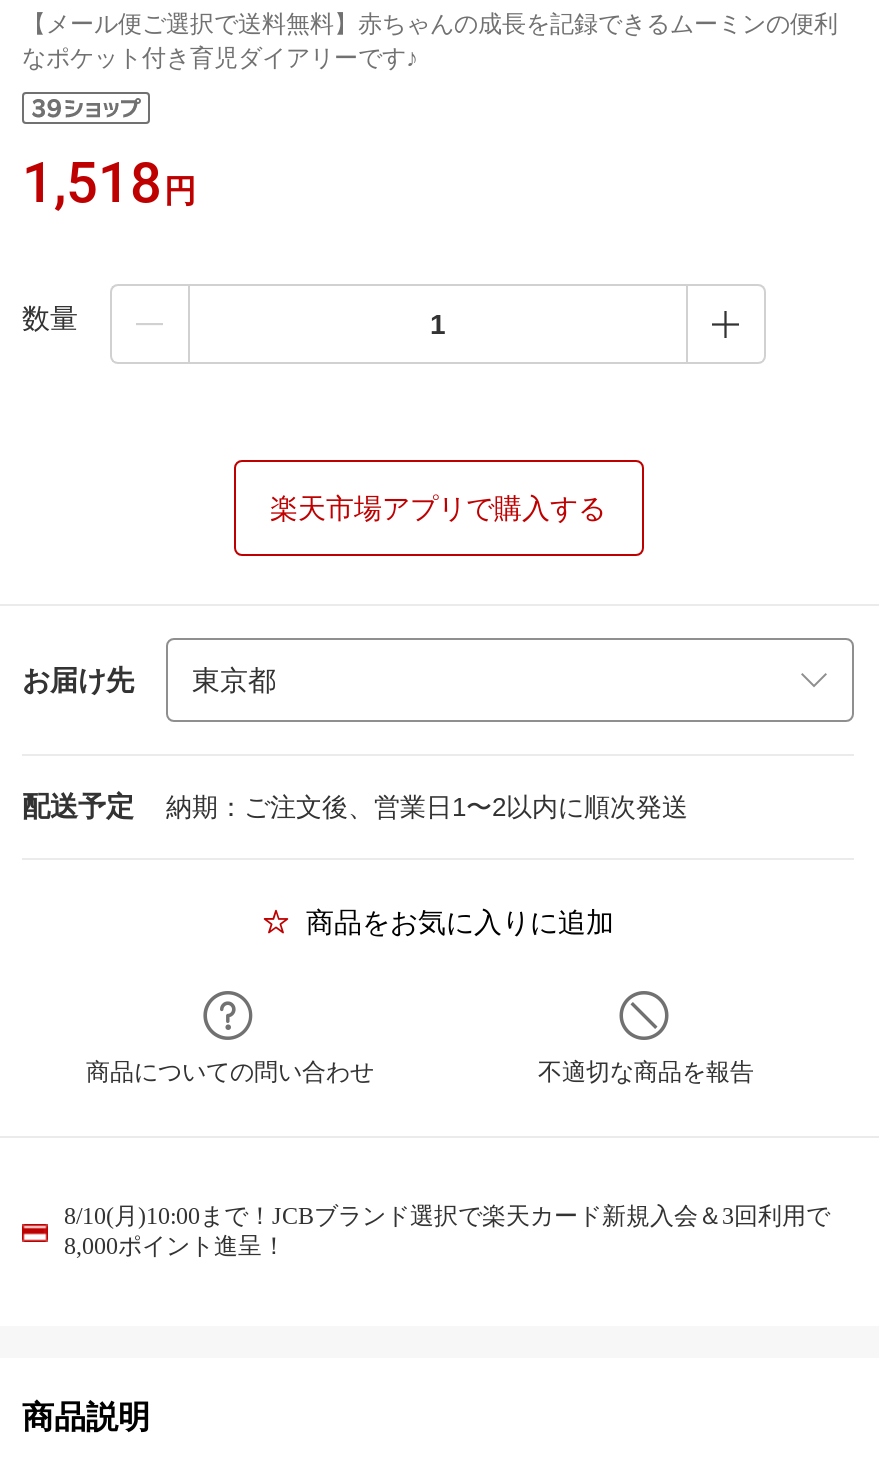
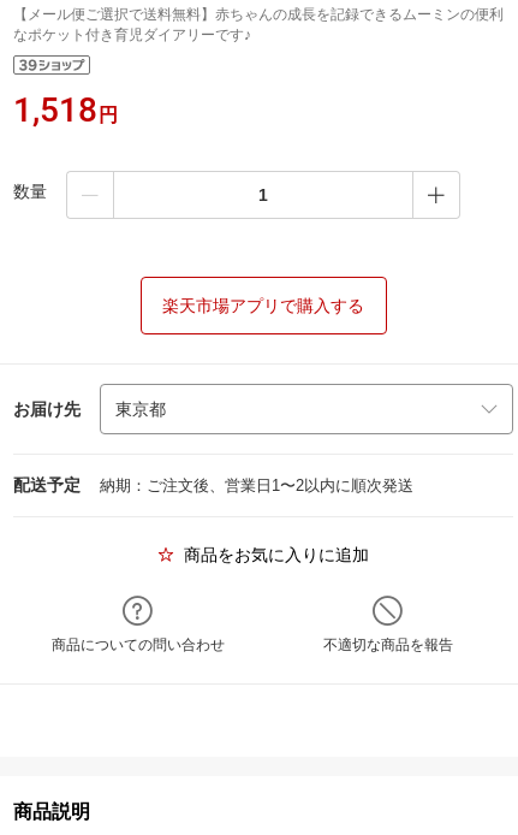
[64,1202,830,1260] 8/10(月)10:00まで！JCBブランド選択で楽天カード新規入会＆3回利用で | 8,000ポイント進呈！ -> none

